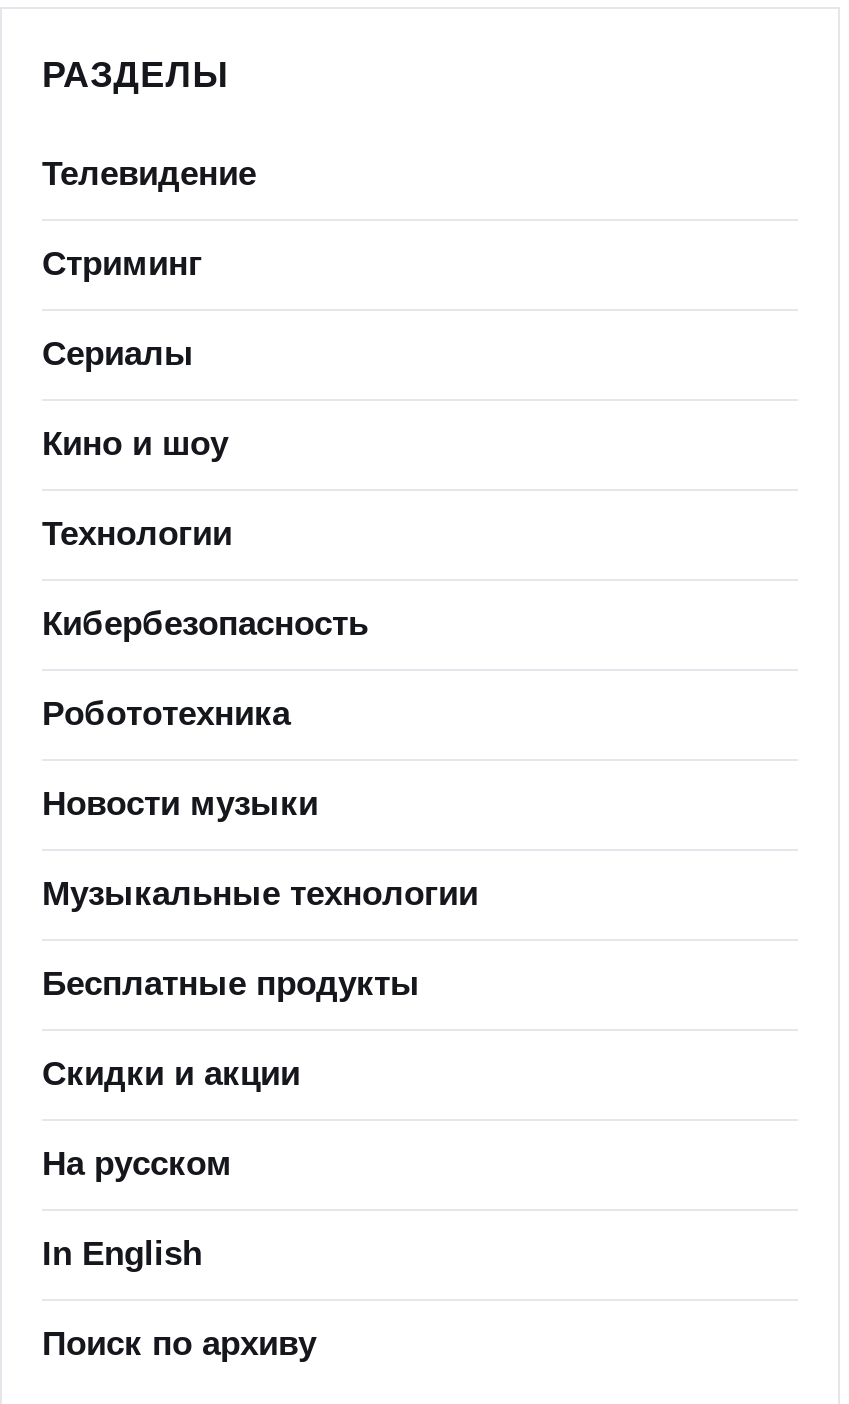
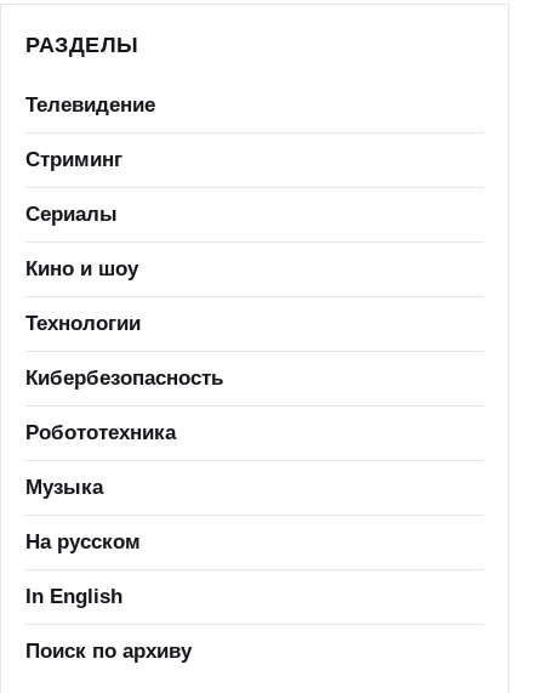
[42,785,478,1093] Новости музыки | Музыкальные технологии | Бесплатные продукты | Скидки и акции -> [25,476,103,499] Музыка

